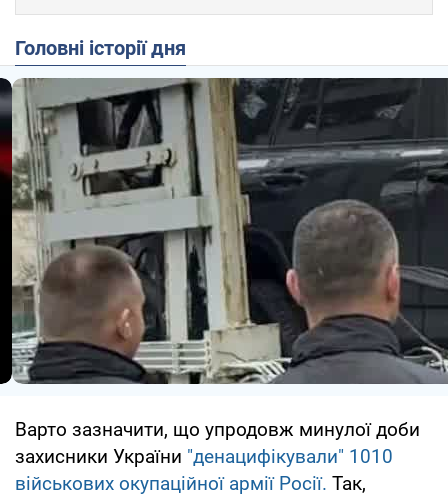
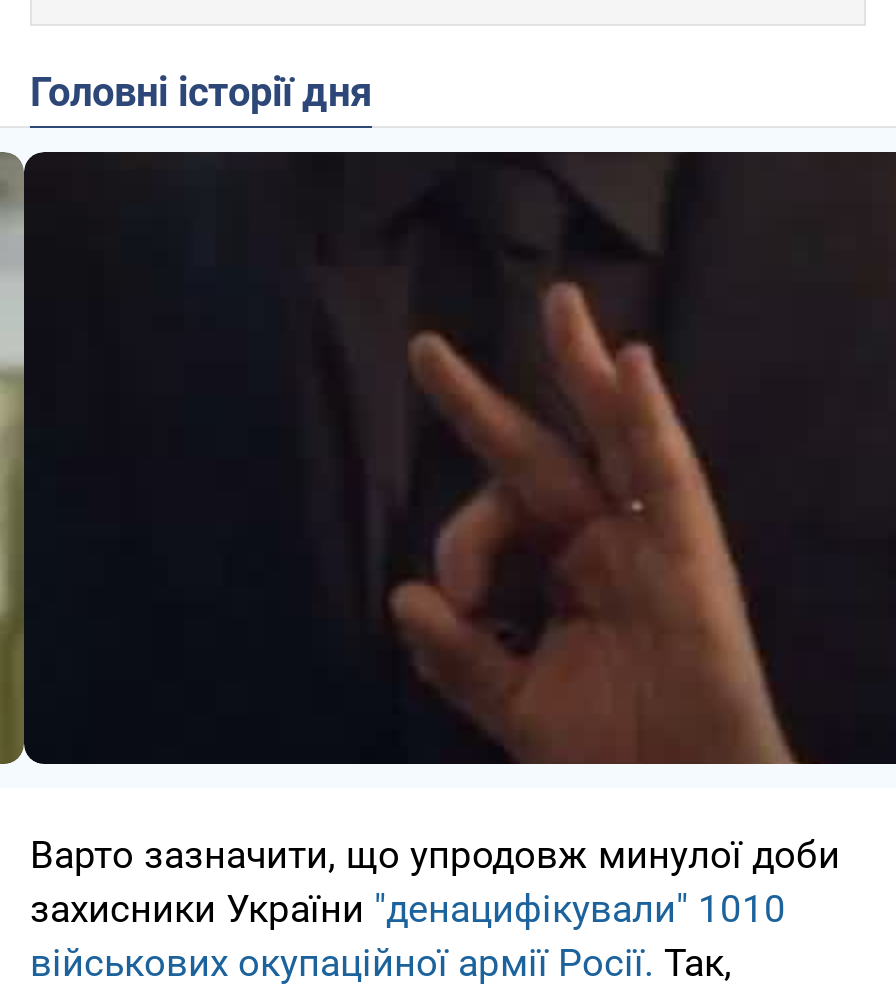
[3,78,445,385] [image] -> [6,152,890,766] [image]

